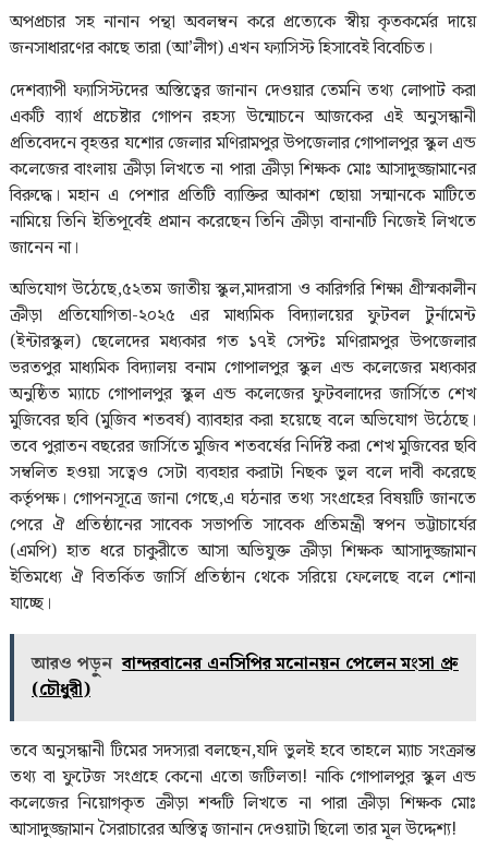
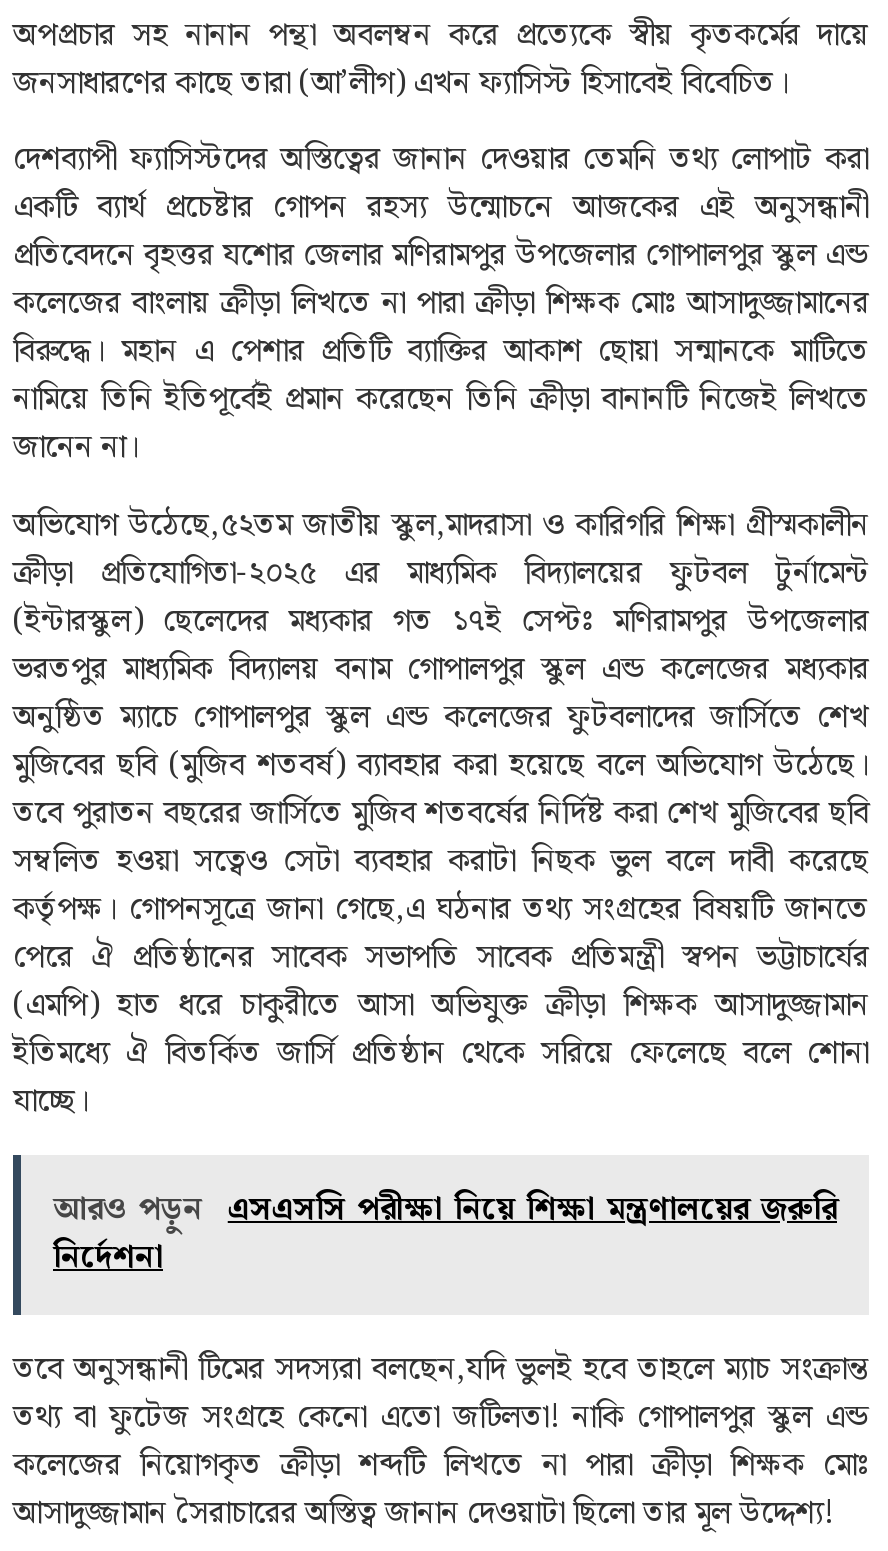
[32,650,459,703] আরও পড়ুন বান্দরবানের এনসিপির মনোনয়ন পেলেন মংসা প্রু | (চৌধুরী) -> [53,1185,837,1283] আরও পড়ুন এসএসসি পরীক্ষা নিয়ে শিক্ষা মন্ত্রণালয়ের জরুরি | নির্দেশনা

